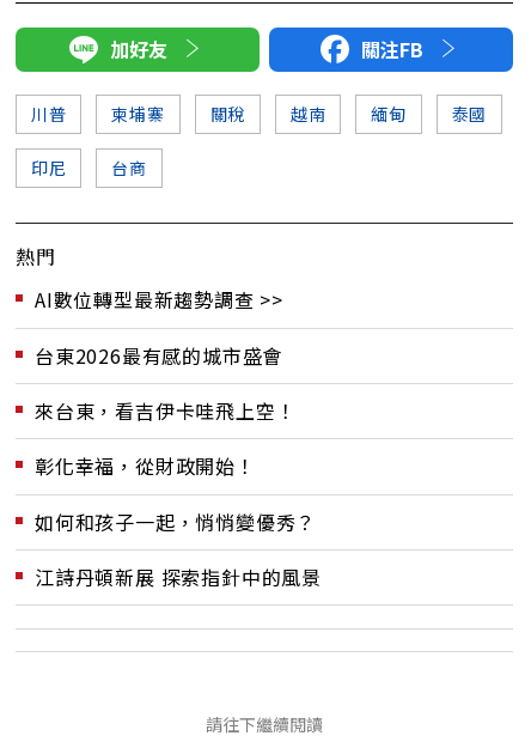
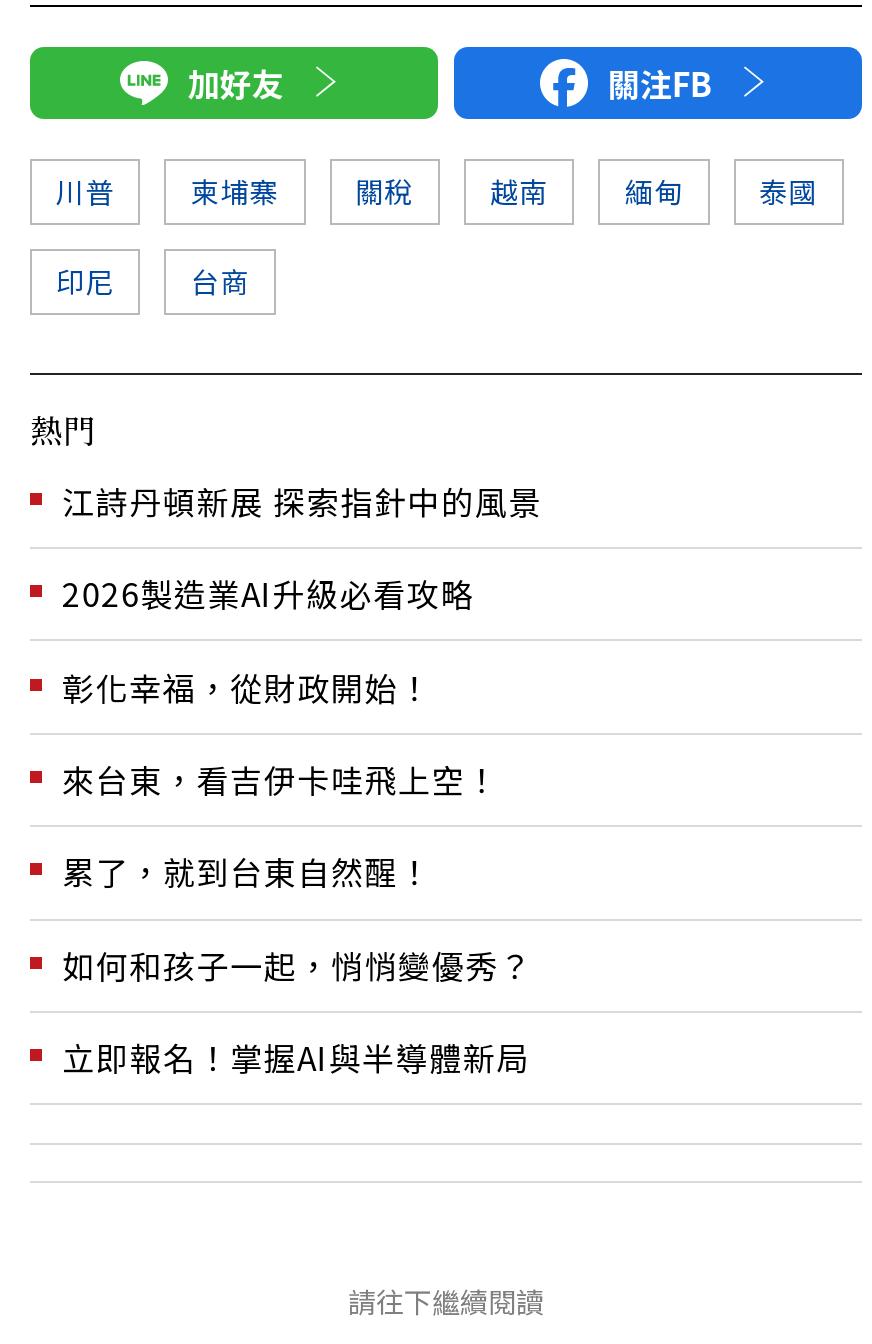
[35,285,283,369] AI數位轉型最新趨勢調查 >> | 台東2026最有感的城市盛會 -> [62,569,474,617] 2026製造業AI升級必看攻略
none -> [62,848,432,896] 累了，就到台東自然醒！
moved [35,452,256,481] -> [62,662,432,710]: 彰化幸福，從財政開始！
none -> [62,1033,530,1081] 立即報名！掌握AI與半導體新局
moved [35,563,322,591] -> [62,477,542,525]: 江詩丹頓新展 探索指針中的風景

